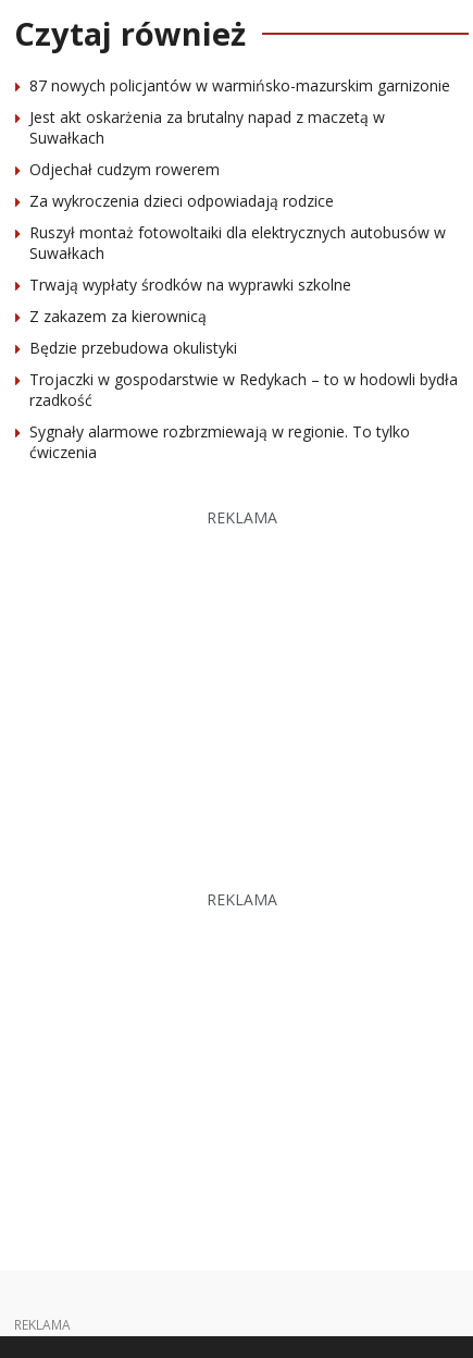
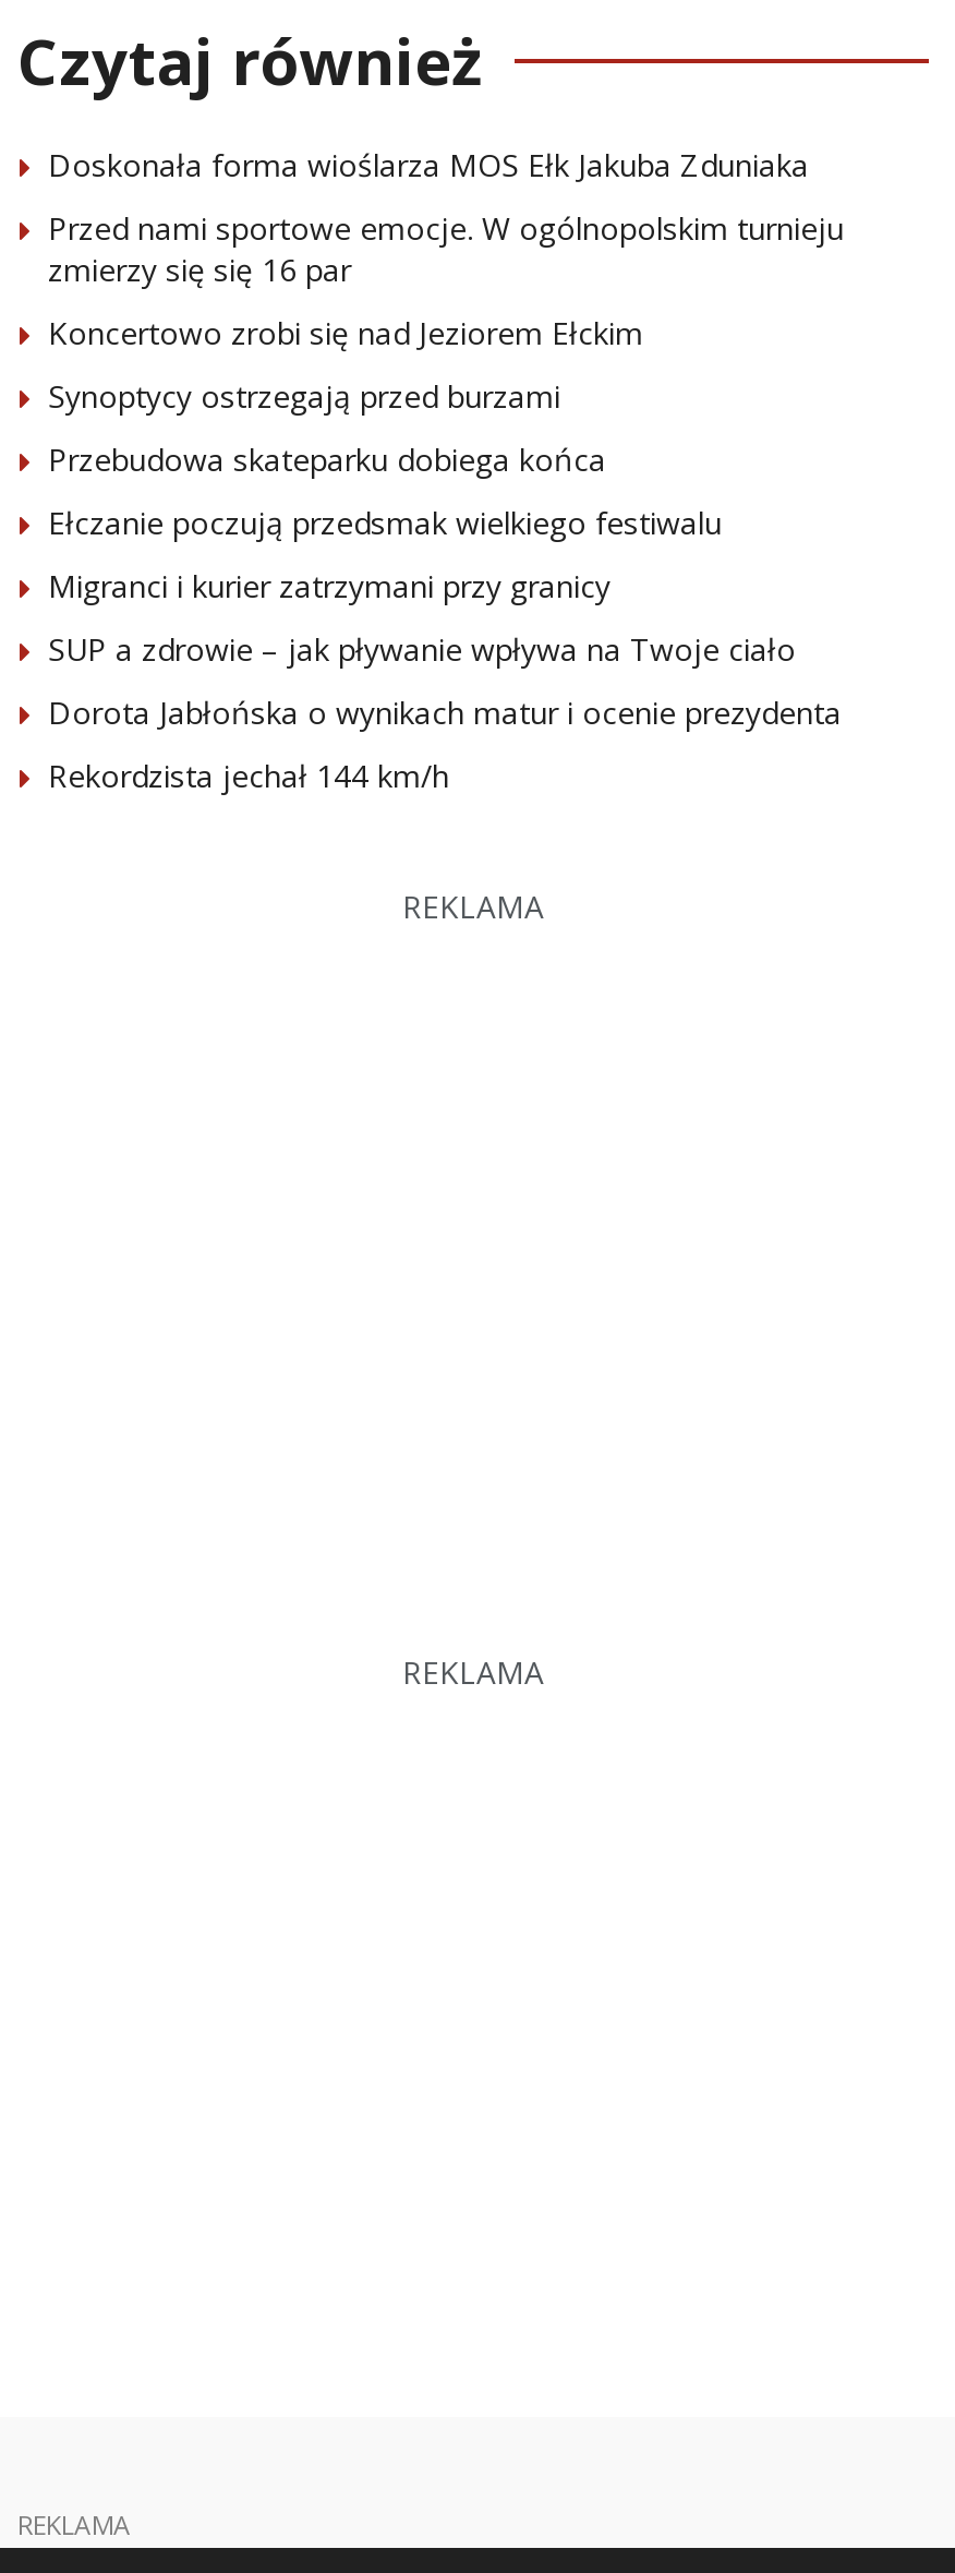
[29,75,450,96] 87 nowych policjantów w warmińsko-mazurskim garnizonie -> [48,144,809,185] Doskonała forma wioślarza MOS Ełk Jakuba Zduniaka
[29,106,385,148] Jest akt oskarżenia za brutalny napad z maczetą w | Suwałkach -> [48,207,844,290] Przed nami sportowe emocje. W ogólnopolskim turnieju | zmierzy się się 16 par
[29,159,220,179] Odjechał cudzym rowerem -> [48,312,643,353] Koncertowo zrobi się nad Jeziorem Ełckim
[29,190,334,211] Za wykroczenia dzieci odpowiadają rodzice -> [48,375,560,416] Synoptycy ostrzegają przed burzami
[29,222,446,263] Ruszył montaż fotowoltaiki dla elektrycznych autobusów w | Suwałkach -> [48,438,606,479] Przebudowa skateparku dobiega końca
[29,274,351,295] Trwają wypłaty środków na wyprawki szkolne -> [48,501,722,543] Ełczanie poczują przedsmak wielkiego festiwalu
[29,306,207,326] Z zakazem za kierownicą -> [48,565,611,606] Migranci i kurier zatrzymani przy granicy
[29,337,237,358] Będzie przebudowa okulistyki -> [48,628,796,669] SUP a zdrowie – jak pływanie wpływa na Twoje ciało
[29,369,458,410] Trojaczki w gospodarstwie w Redykach – to w hodowli bydła | rzadkość -> [48,691,842,733] Dorota Jabłońska o wynikach matur i ocenie prezydenta
[29,421,410,462] Sygnały alarmowe rozbrzmiewają w regionie. To tylko | ćwiczenia -> [48,754,449,796] Rekordzista jechał 144 km/h

